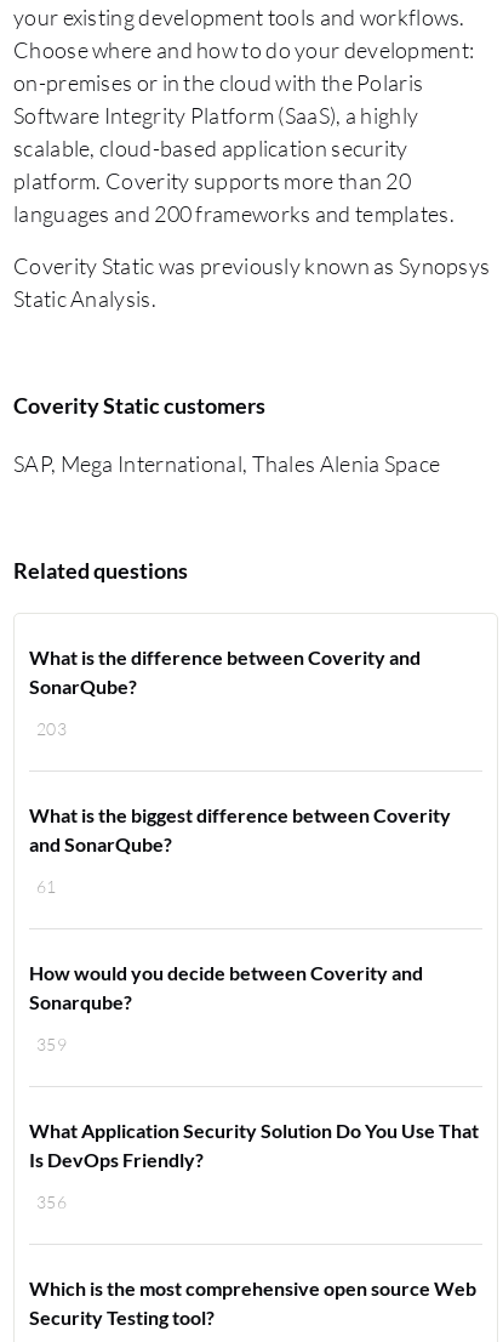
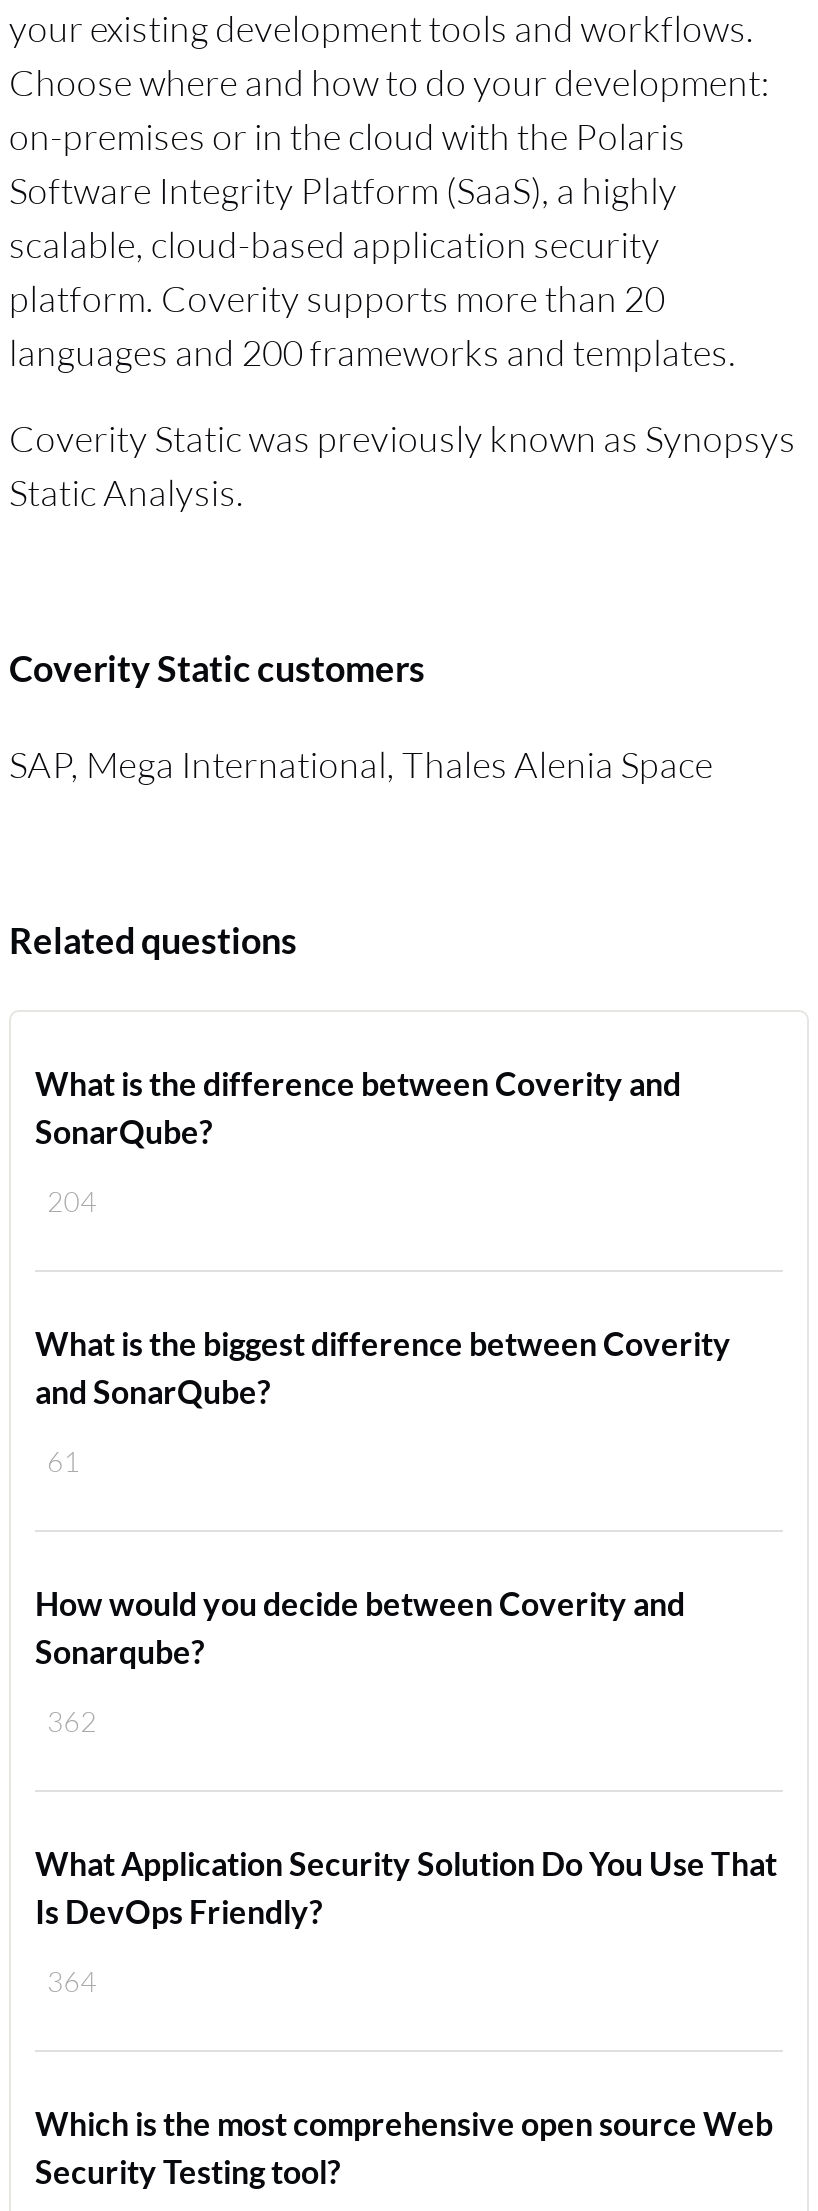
[36,718,67,739] 203 -> [47,1184,97,1218] 204
[36,1034,67,1054] 359 -> [47,1704,97,1738] 362
[36,1191,67,1212] 356 -> [47,1964,97,1998] 364

